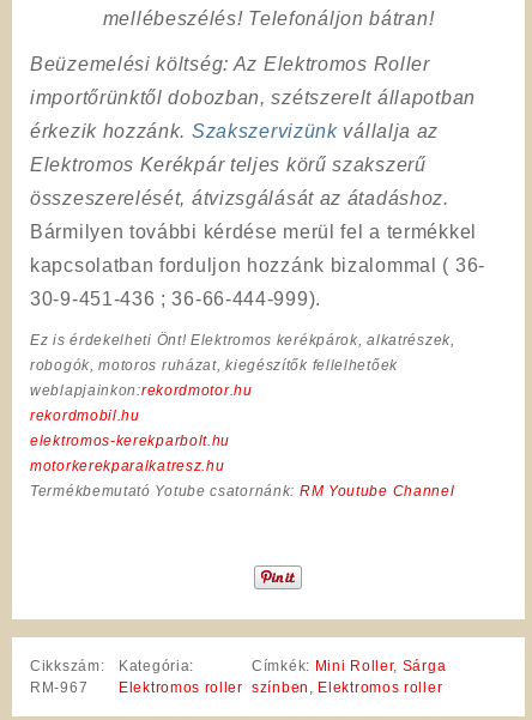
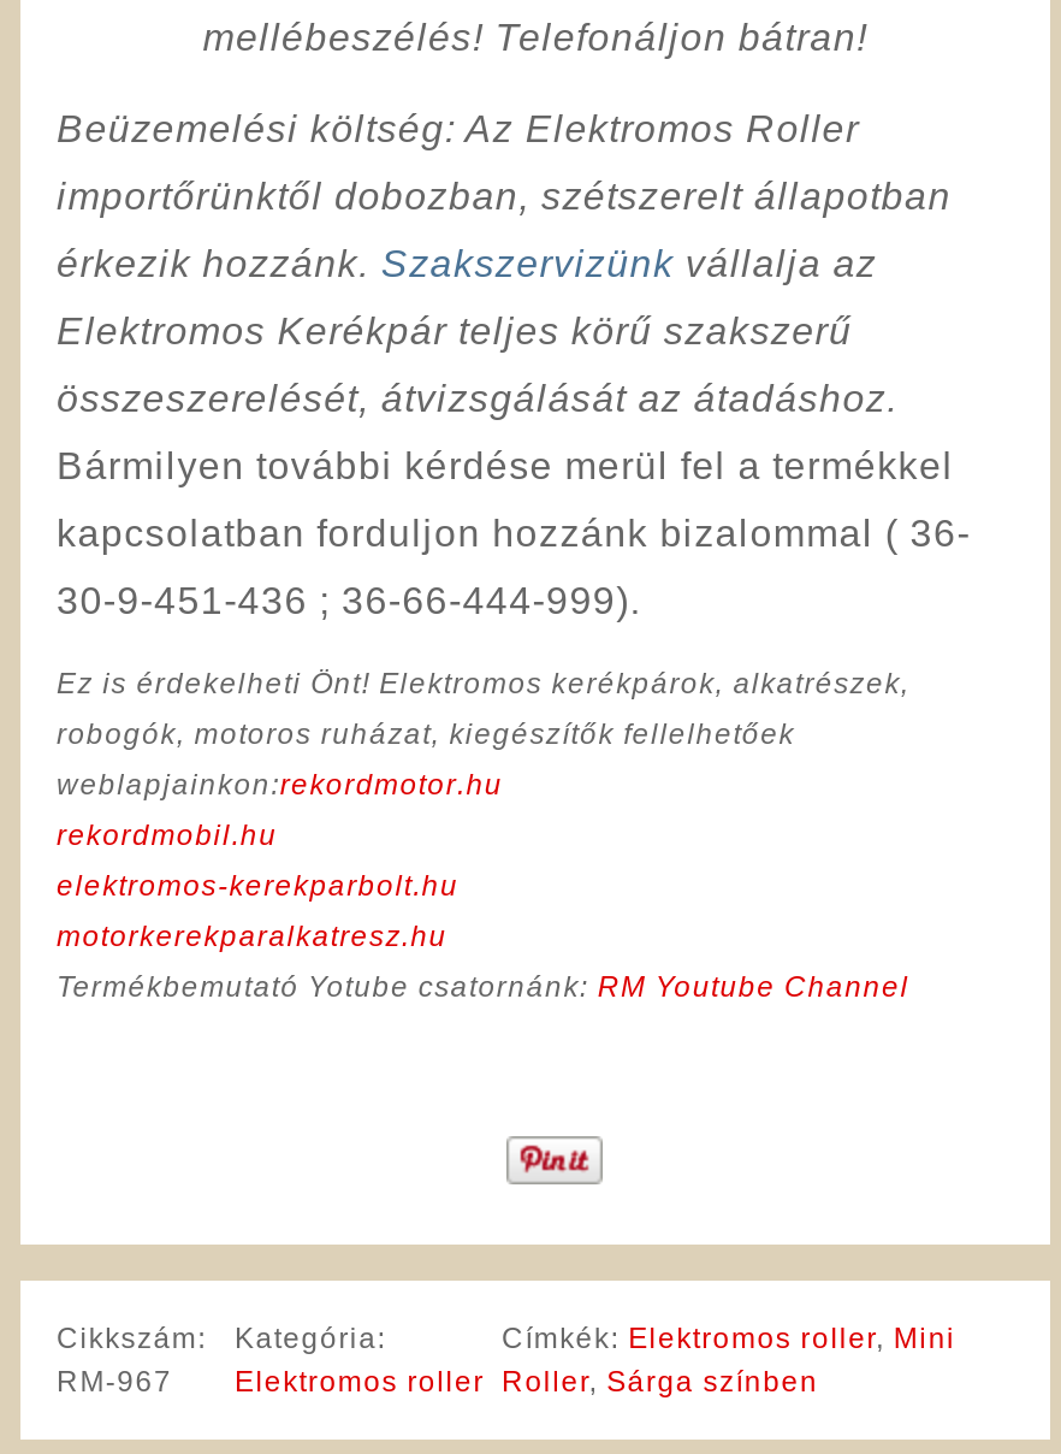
[252,658,446,697] Címkék: Mini Roller, Sárga | színben, Elektromos roller -> [502,1323,956,1400] Címkék: Elektromos roller, Mini | Roller, Sárga színben

